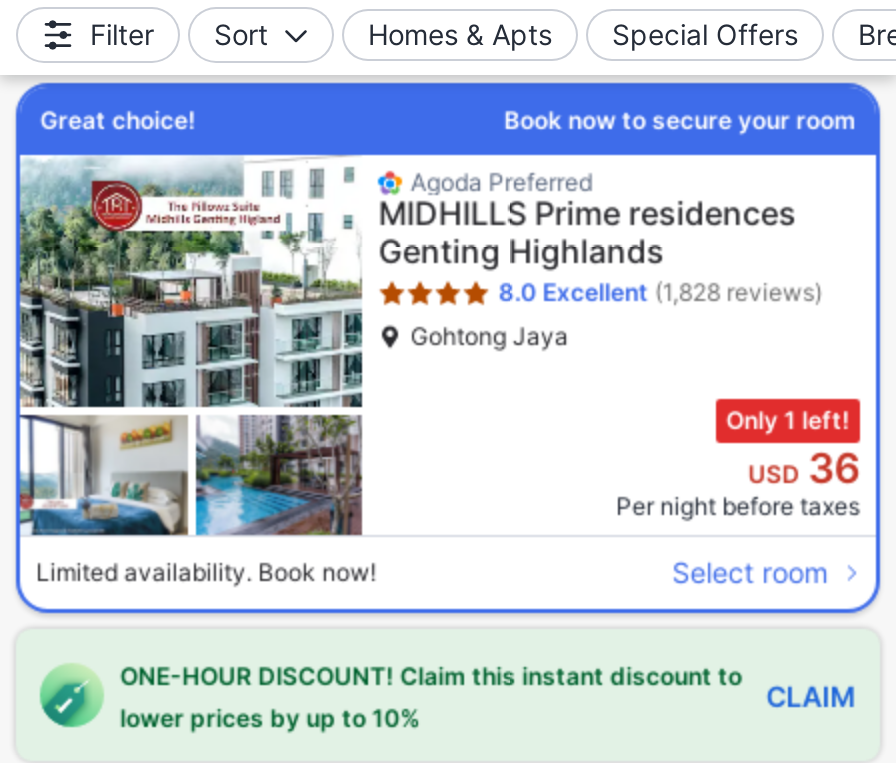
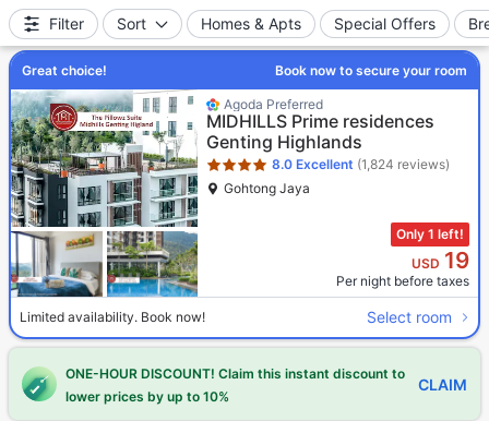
[498,277,822,307] 8.0 Excellent (1,828 reviews) -> [272,156,450,172] 8.0 Excellent (1,824 reviews)
[194,413,364,537] [image] -> [106,230,199,298] [image]
[748,443,860,493] USD 36 -> [412,246,469,274] USD 19

